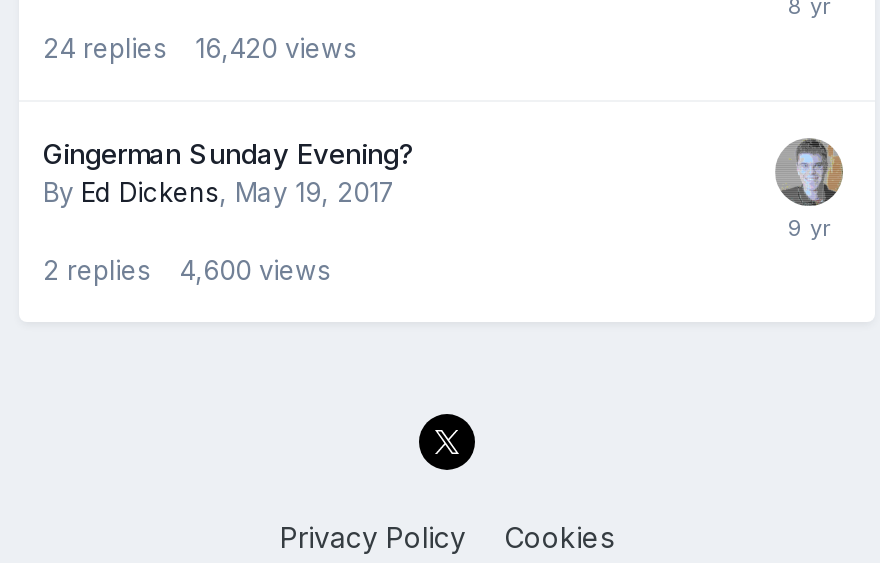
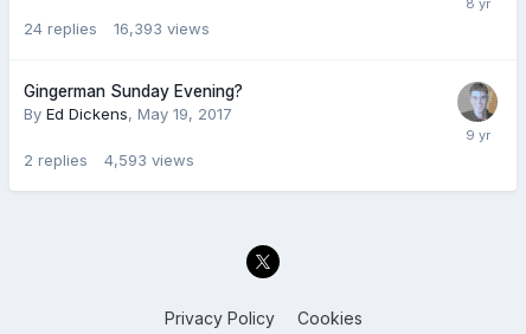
[43,31,357,63] 24 replies 16,420 views -> [24,18,210,37] 24 replies 16,393 views
[43,253,331,285] 2 replies 4,600 views -> [24,150,194,169] 2 replies 4,593 views

